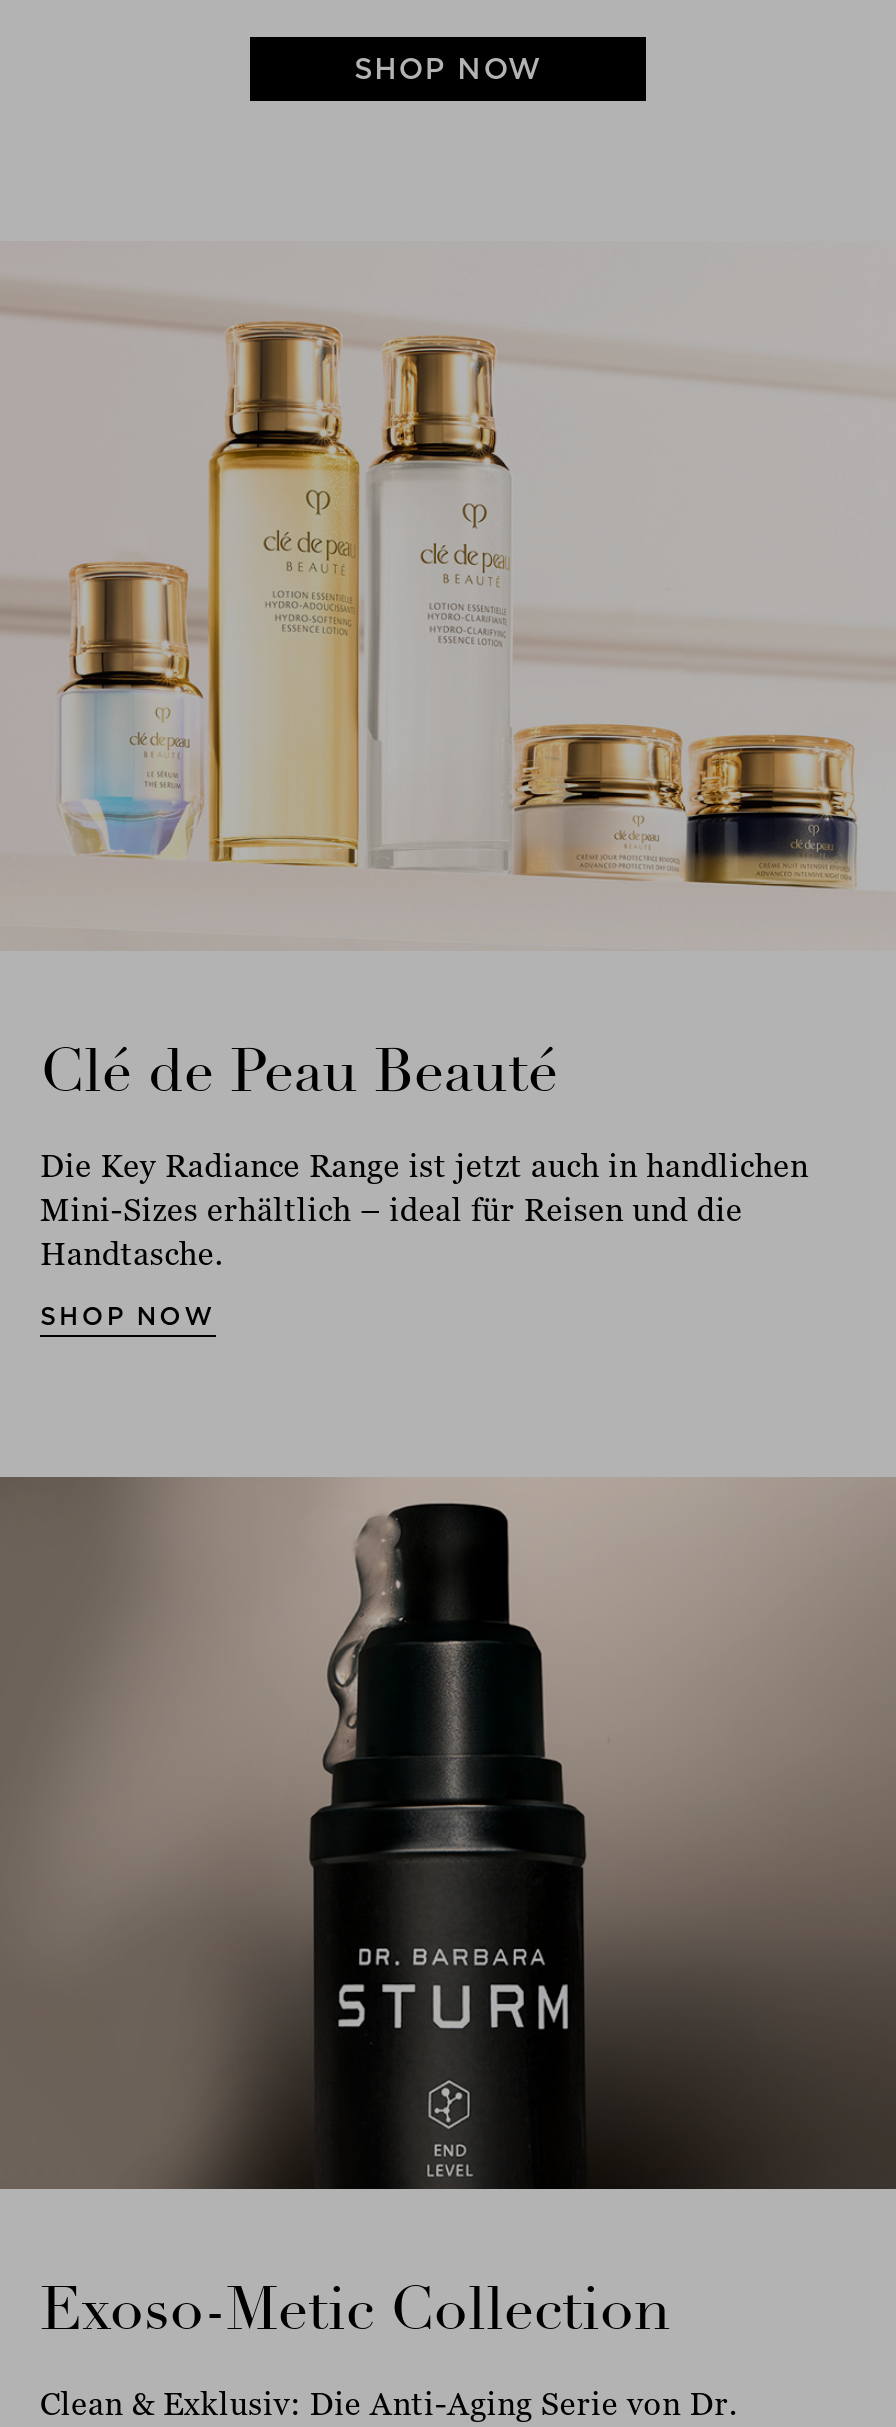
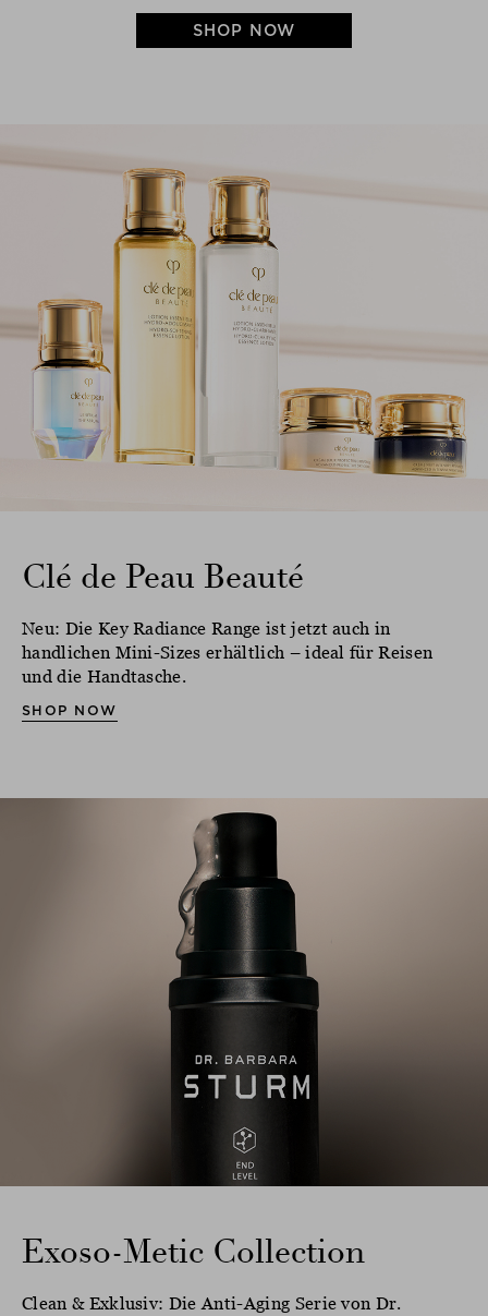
[40,1147,809,1271] Die Key Radiance Range ist jetzt auch in handlichen | Mini-Sizes erhältlich – ideal für Reisen und die | Handtasche. -> [22,618,433,686] Neu: Die Key Radiance Range ist jetzt auch in | handlichen Mini-Sizes erhältlich – ideal für Reisen | und die Handtasche.

